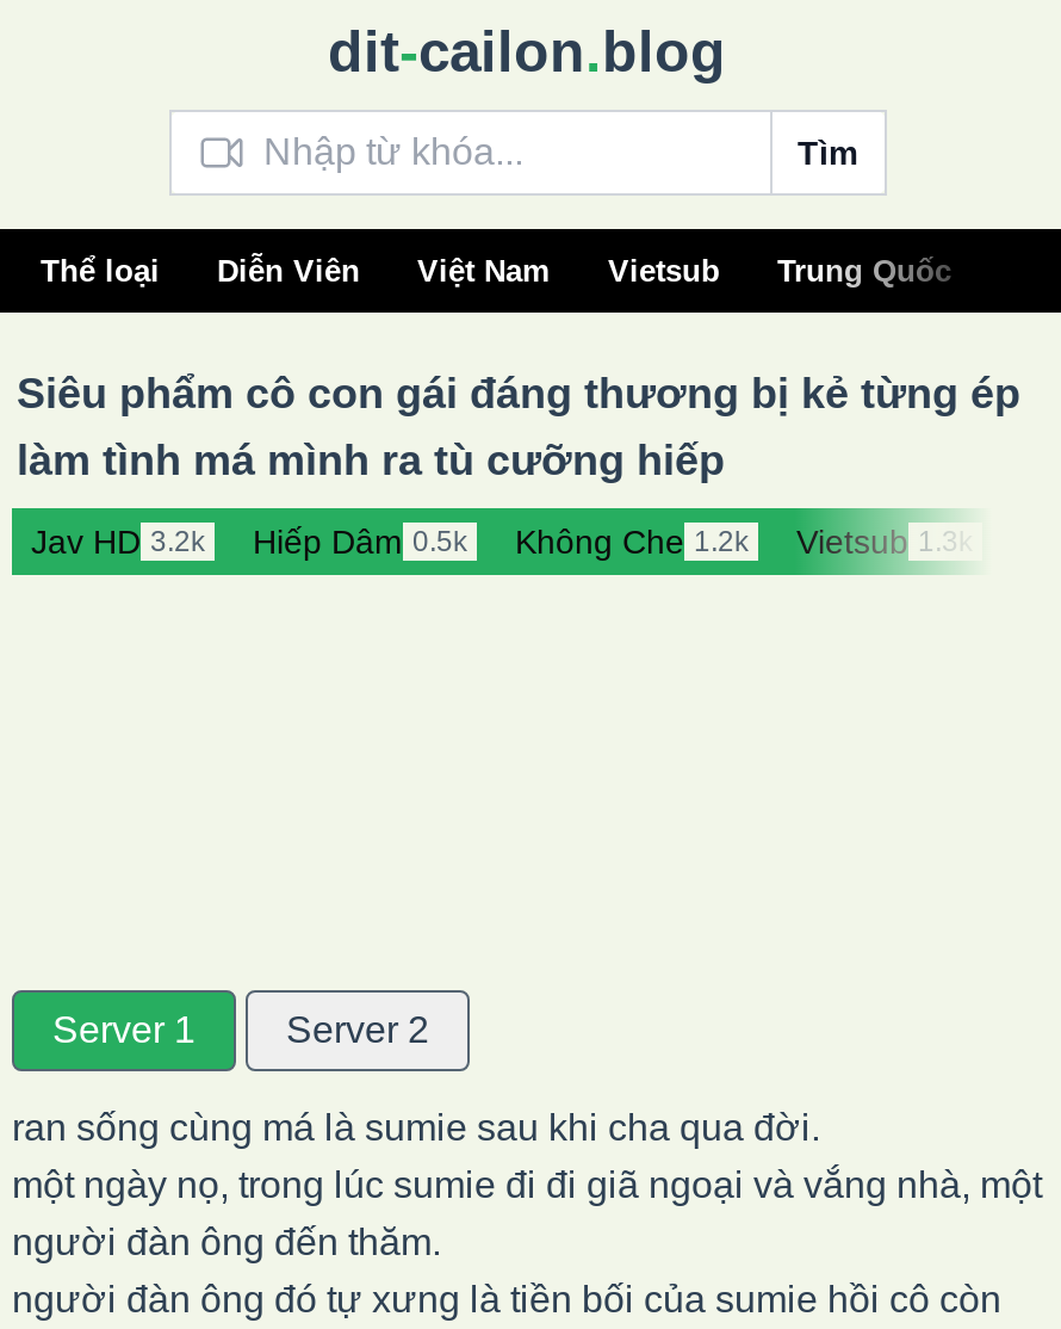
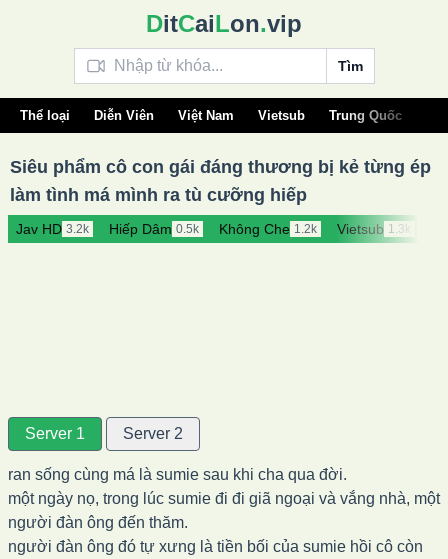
[328,19,726,84] dit-cailon.blog -> [146,10,302,37] DitCaiLon.vip

